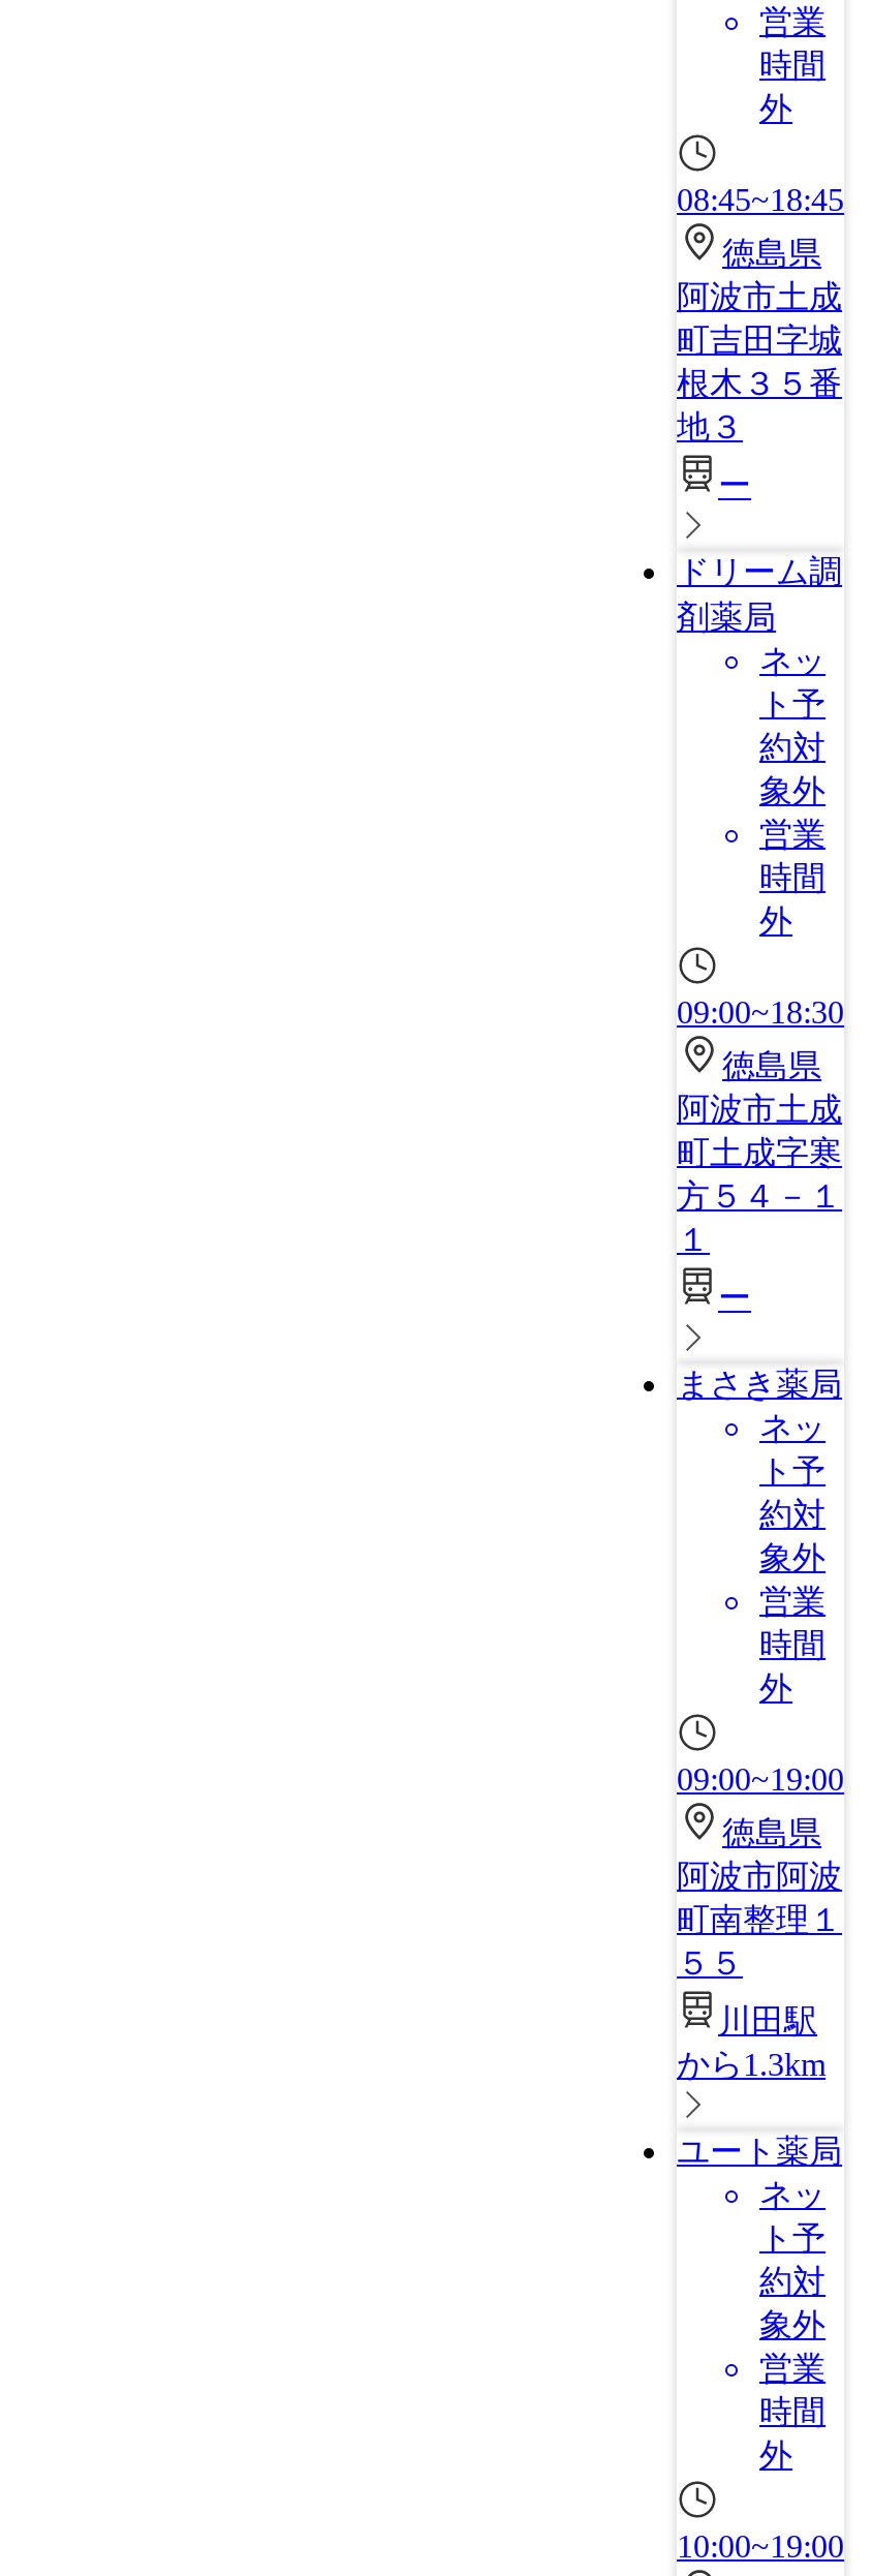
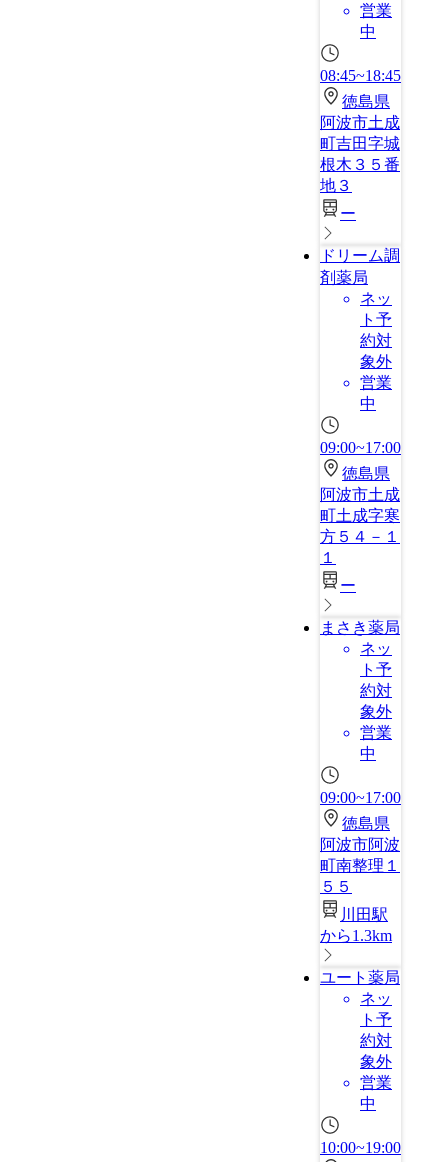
[759,48,826,126] 時間 | 外 -> [360,23,376,40] 中
[759,860,826,939] 時間 | 外 -> [360,395,376,412] 中
[677,994,844,1030] 09:00~18:30 -> [320,439,401,456] 09:00~17:00
[759,1627,826,1706] 時間 | 外 -> [360,745,376,762] 中
[677,1761,844,1797] 09:00~19:00 -> [320,789,401,806] 09:00~17:00
[759,2394,826,2473] 時間 | 外 -> [360,1095,376,1112] 中

